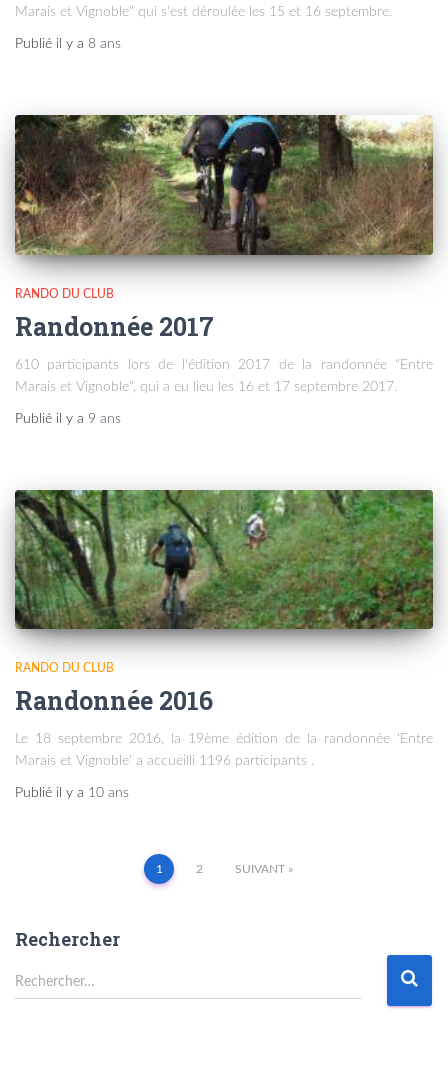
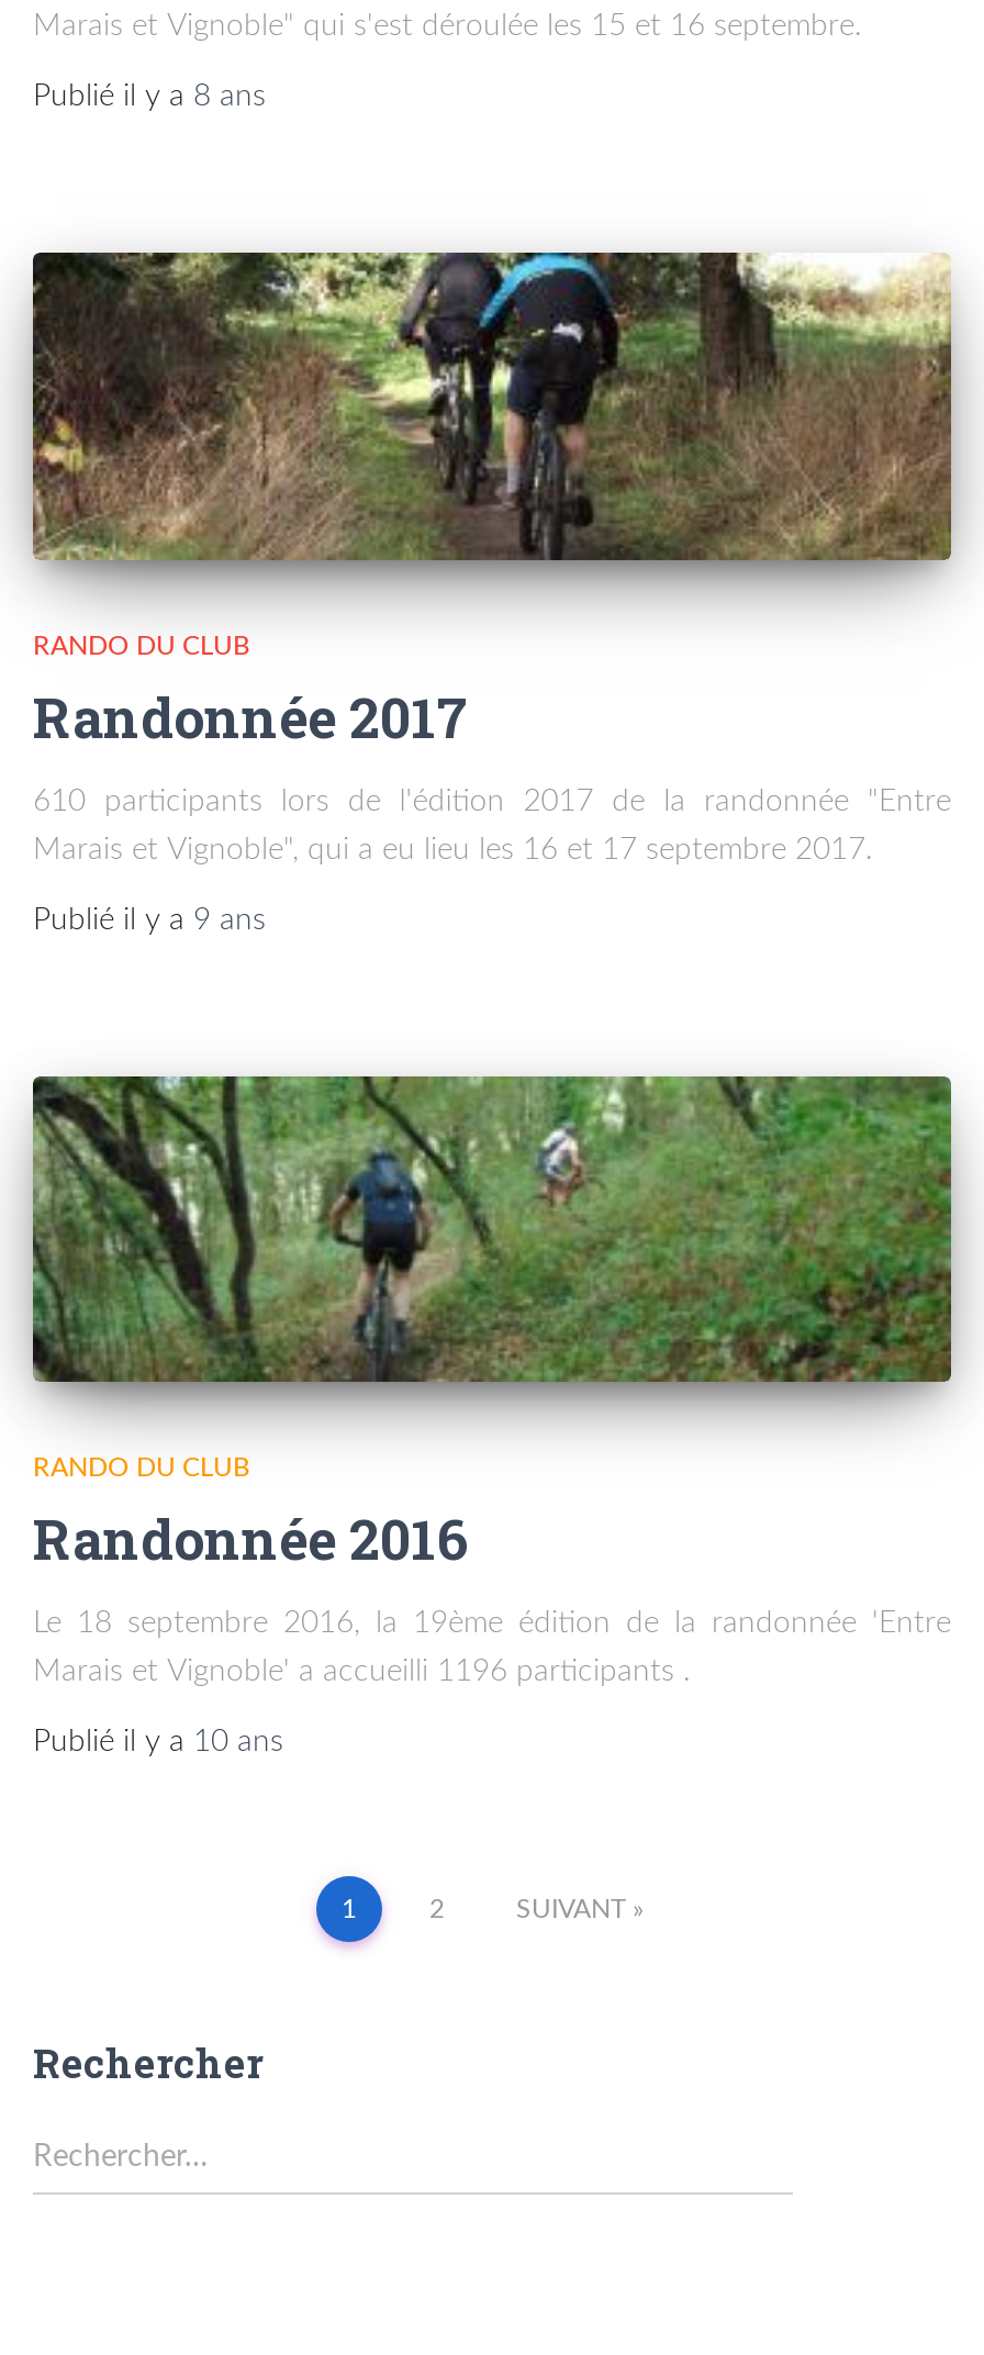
[386,954,433,1008] [image] -> none

